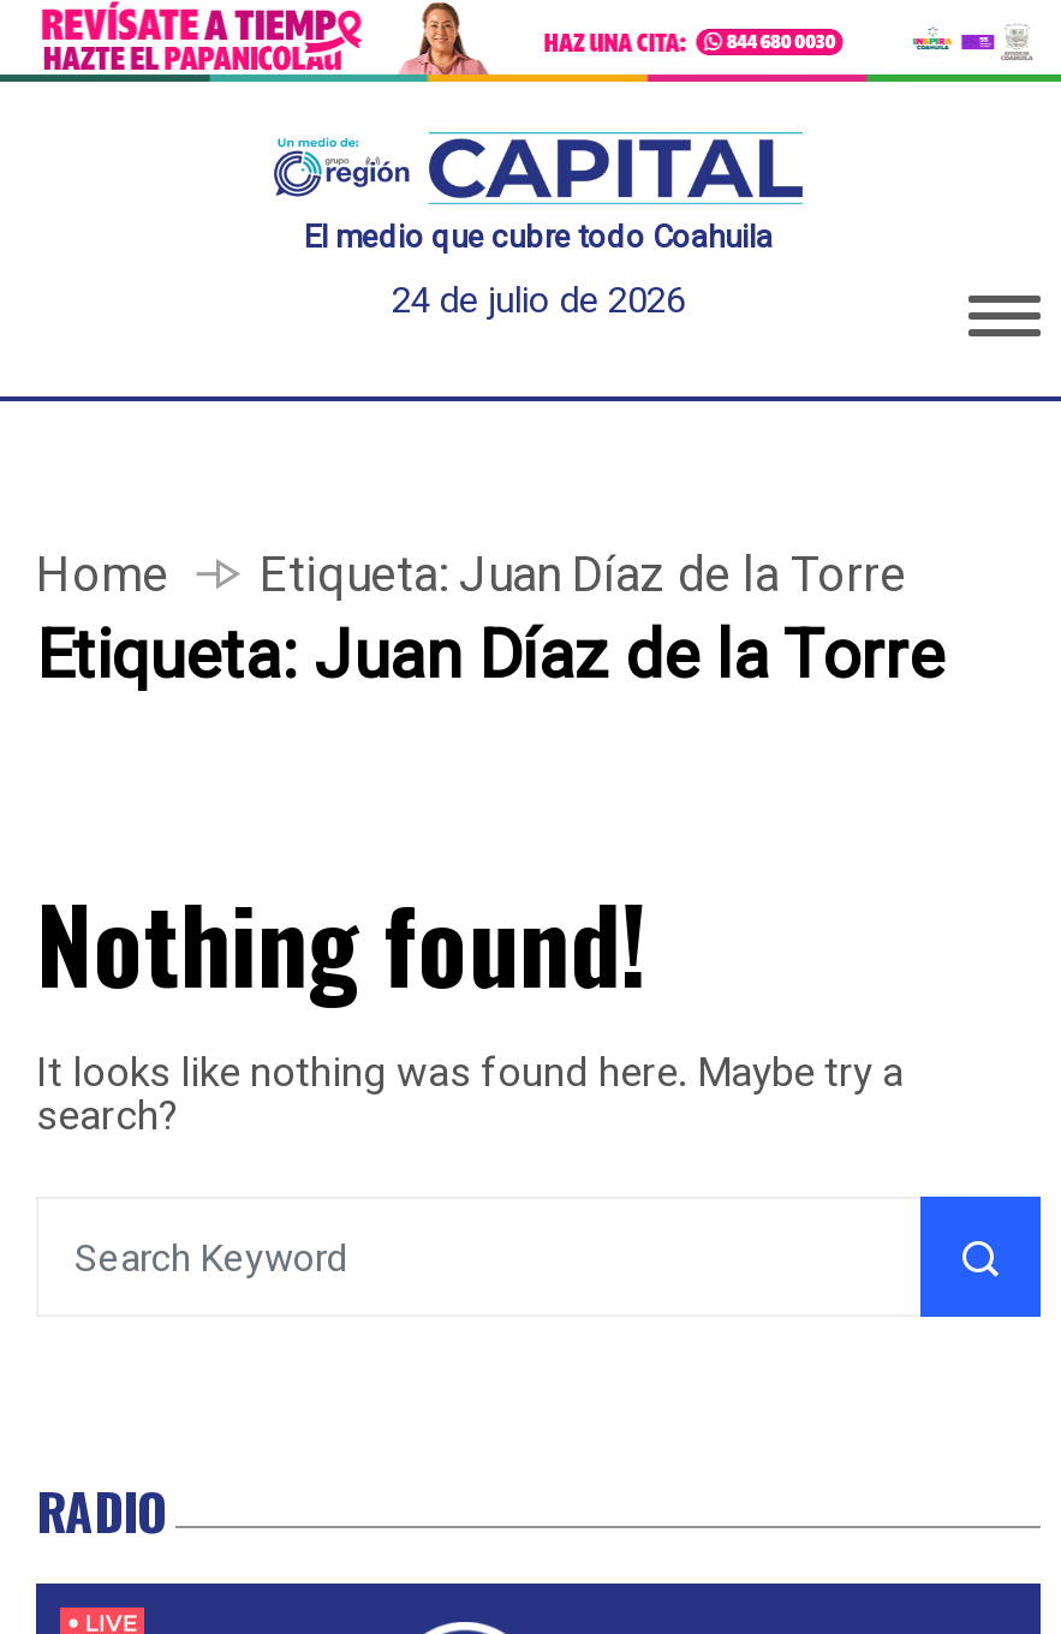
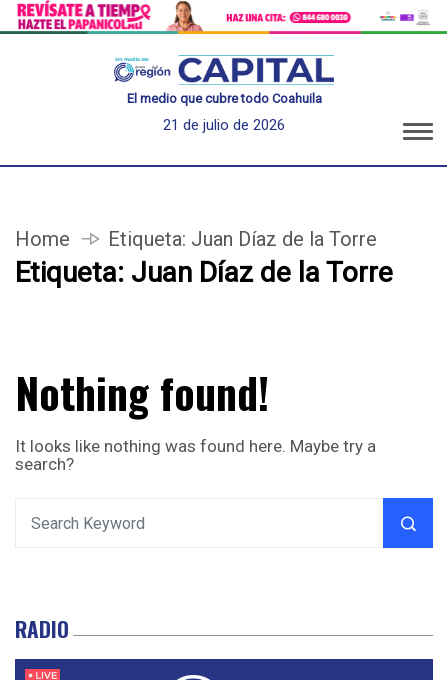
[392,279,685,322] 24 de julio de 2026 -> [163,116,285,134] 21 de julio de 2026

